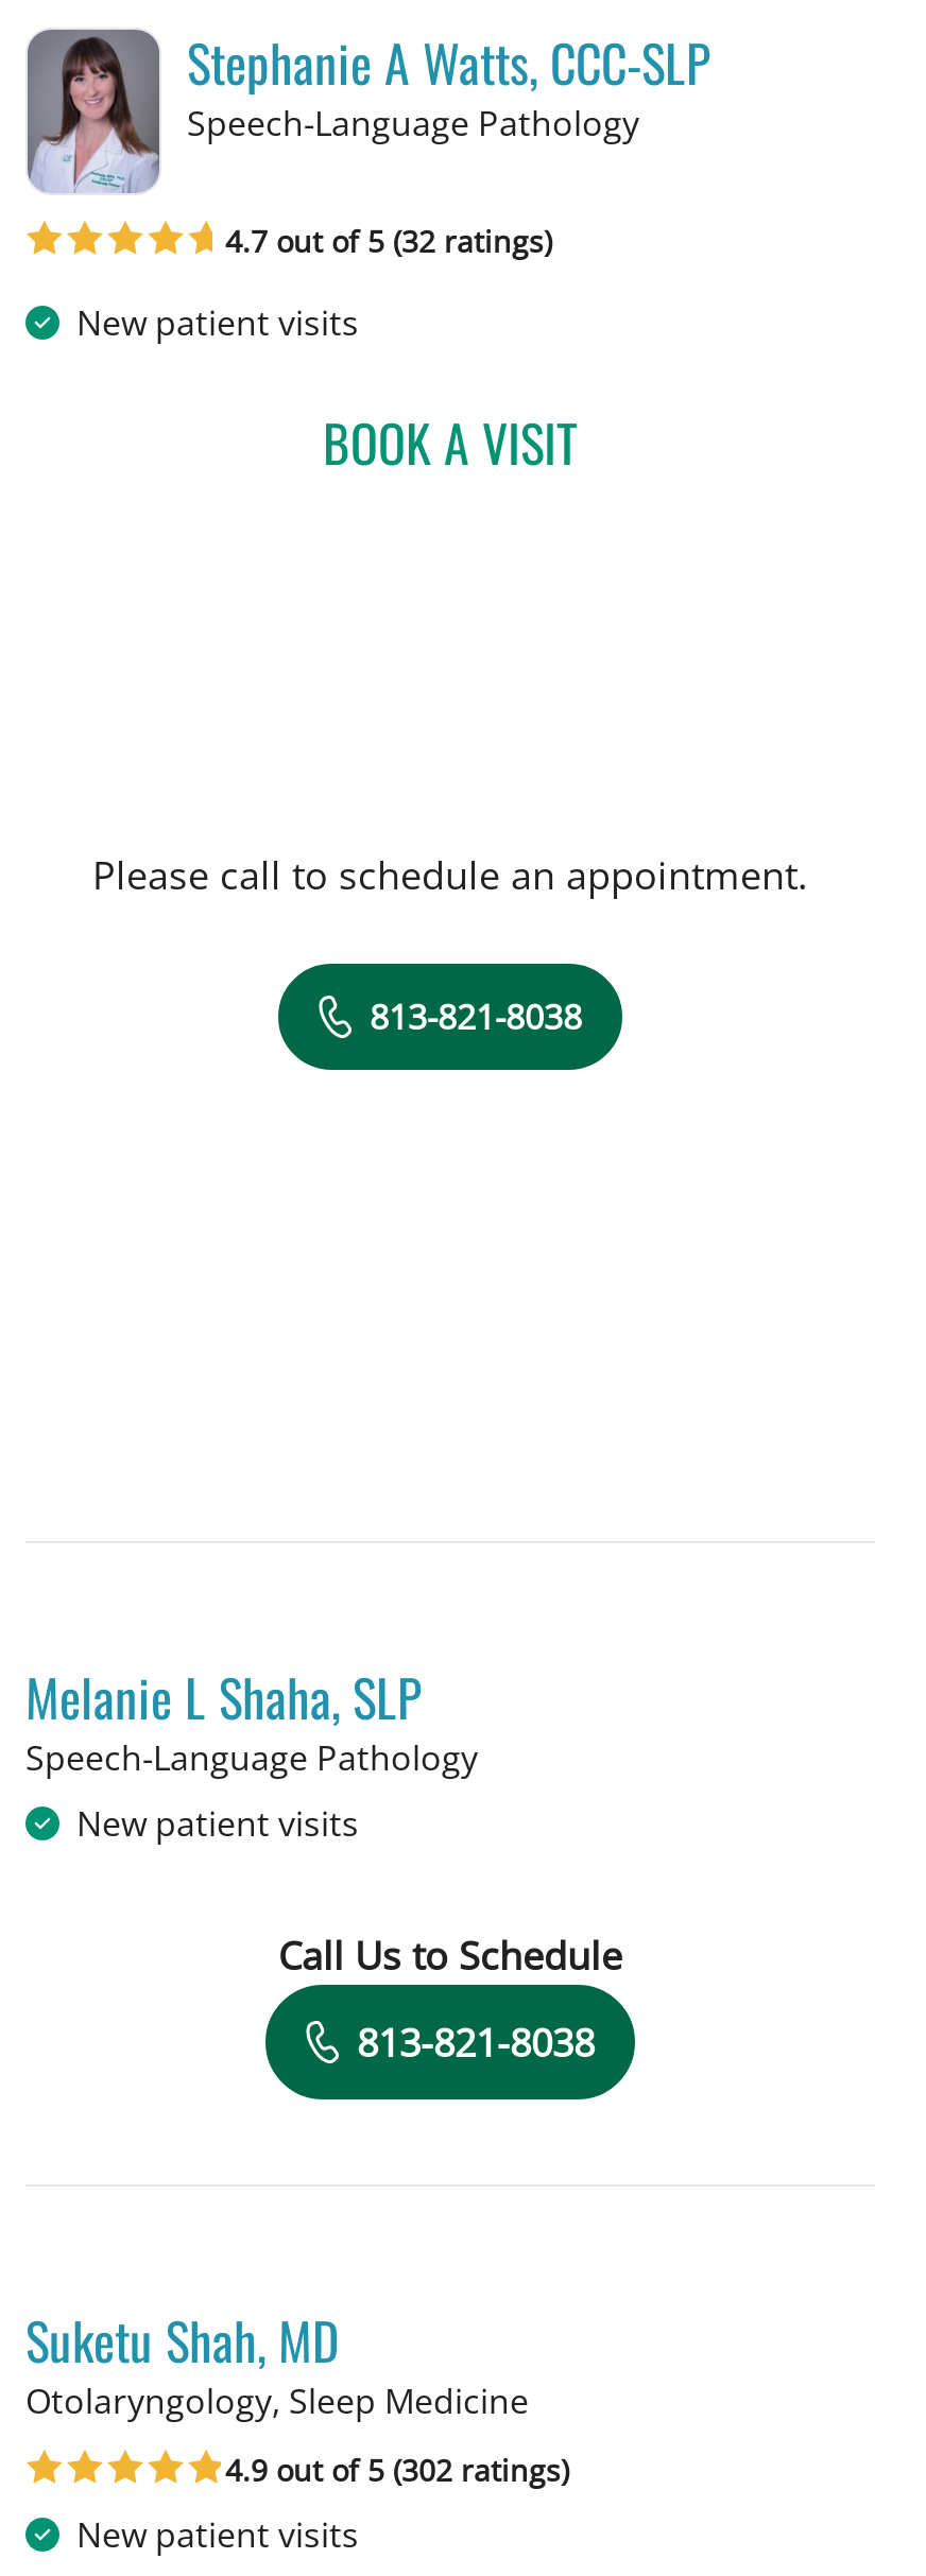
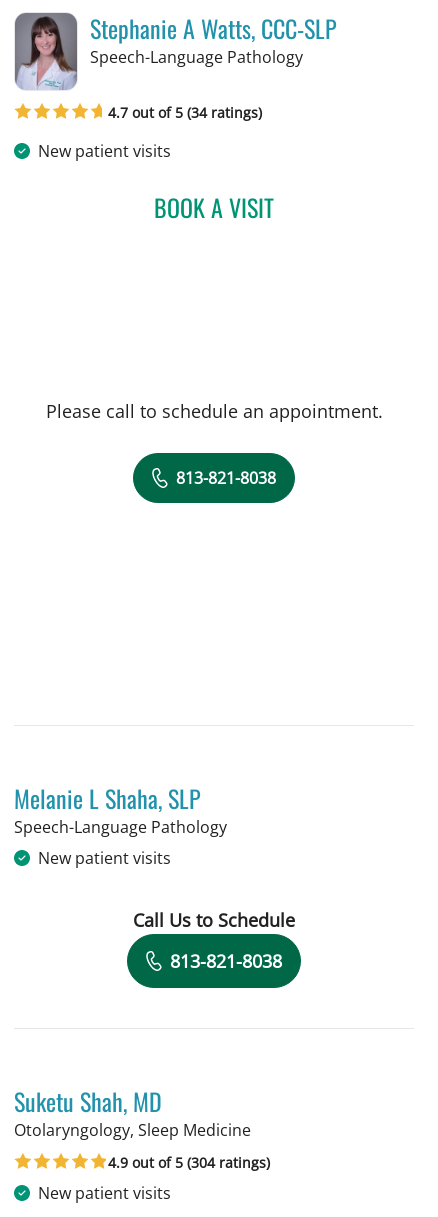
[225,221,552,262] 4.7 out of 5 (32 ratings) -> [108,103,262,122] 4.7 out of 5 (34 ratings)
[225,2449,569,2490] 4.9 out of 5 (302 ratings) -> [108,1153,270,1172] 4.9 out of 5 (304 ratings)

